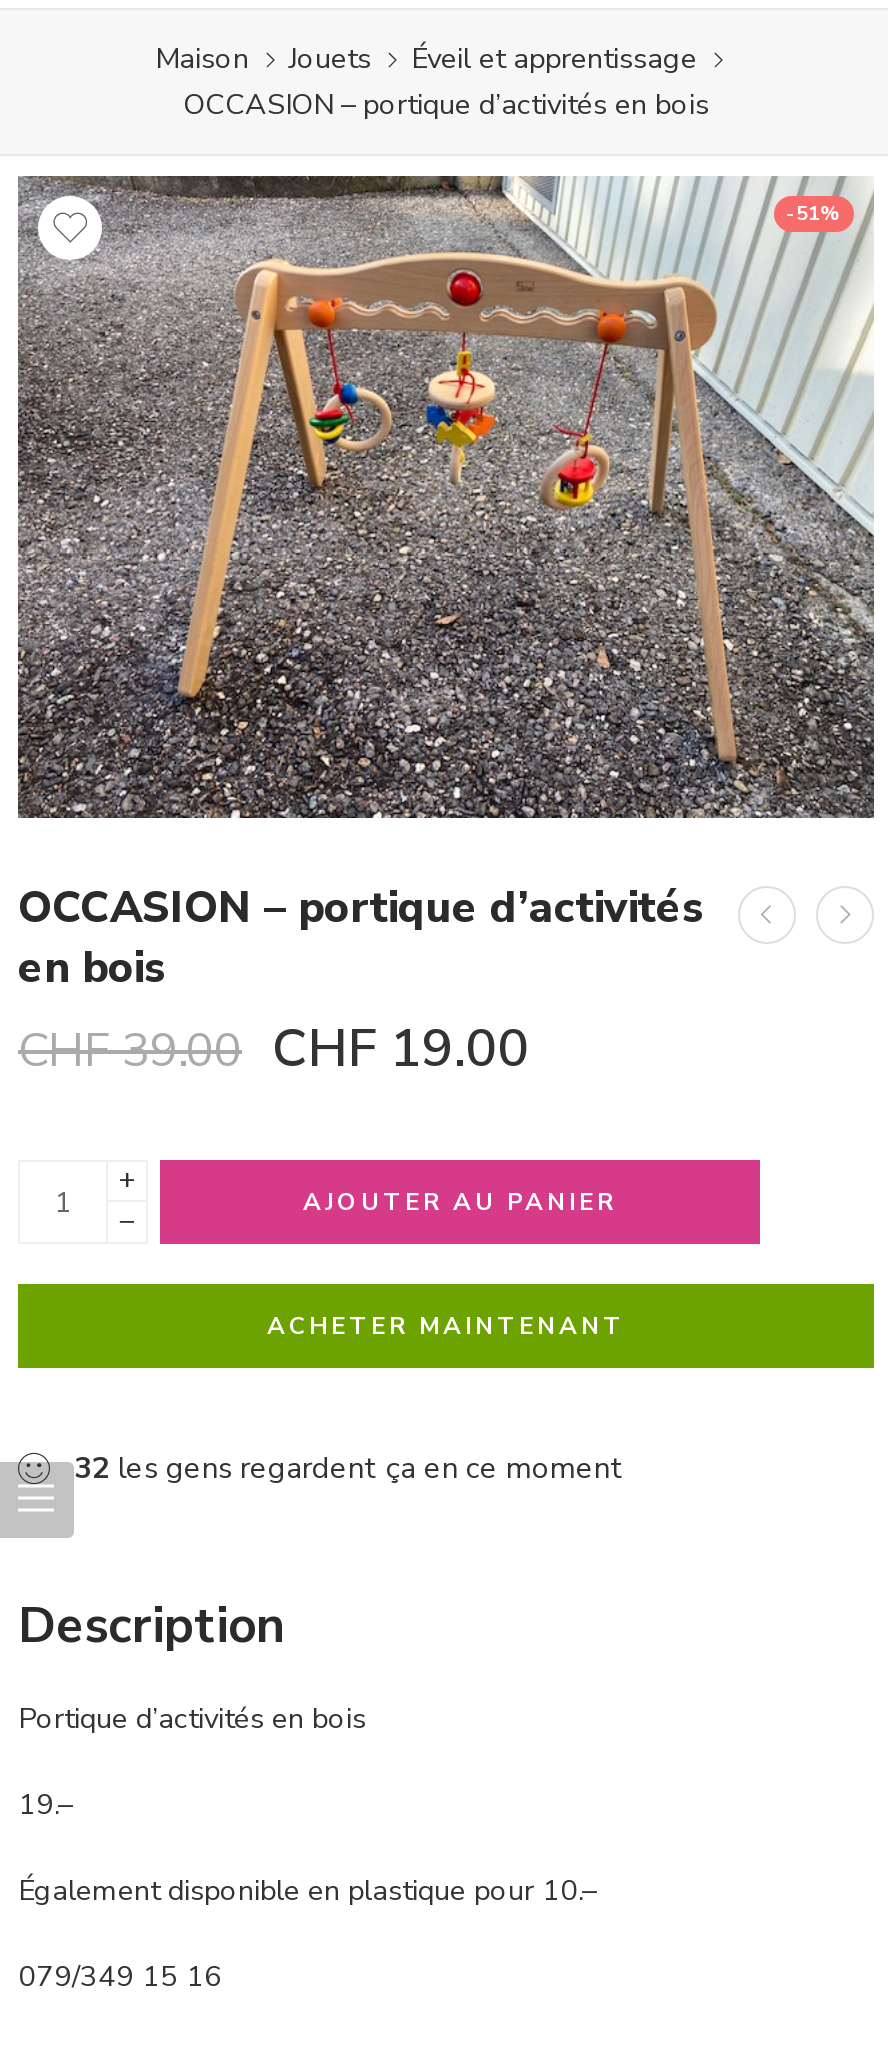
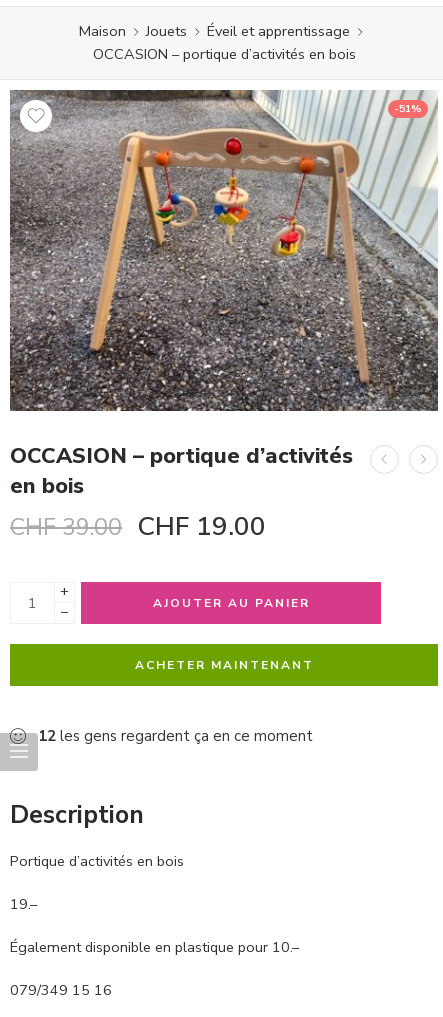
[74,1448,624,1488] 32 les gens regardent ça en ce moment -> [38,726,313,746] 12 les gens regardent ça en ce moment

